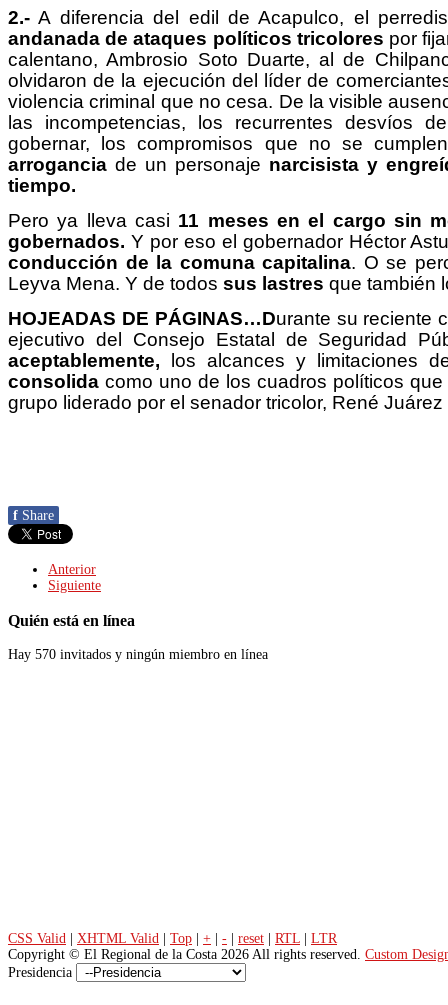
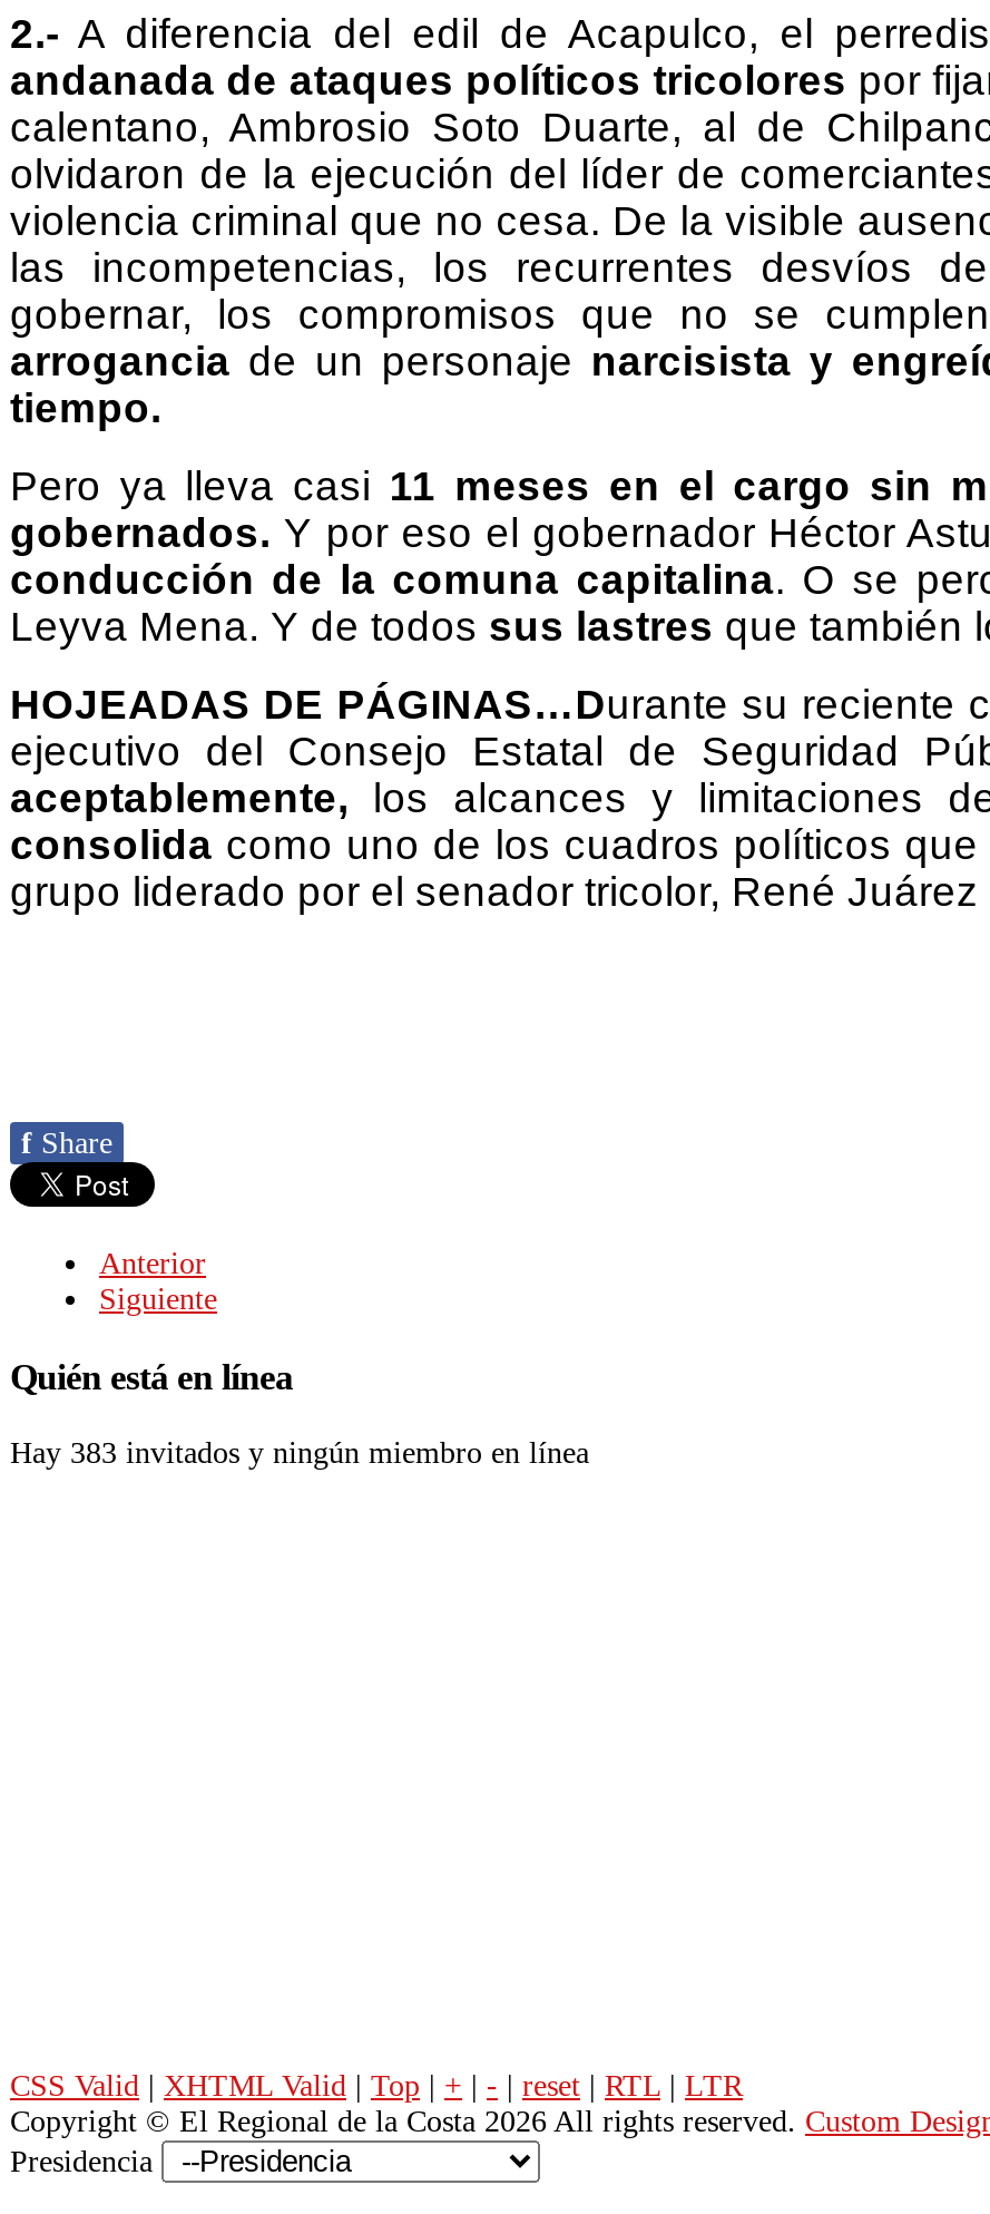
[8,647,268,662] Hay 570 invitados y ningún miembro en línea -> [10,1436,589,1470] Hay 383 invitados y ningún miembro en línea

